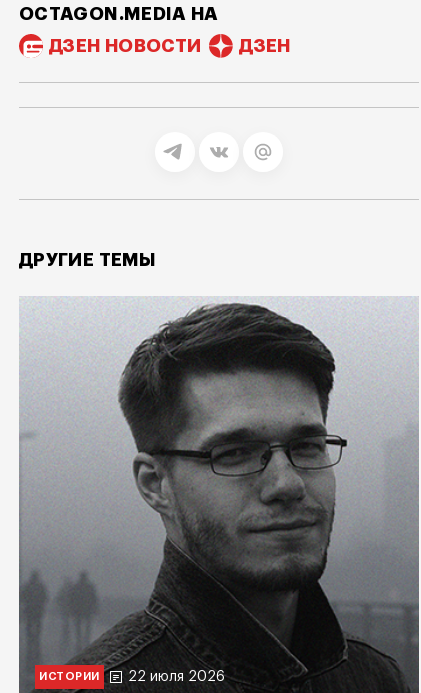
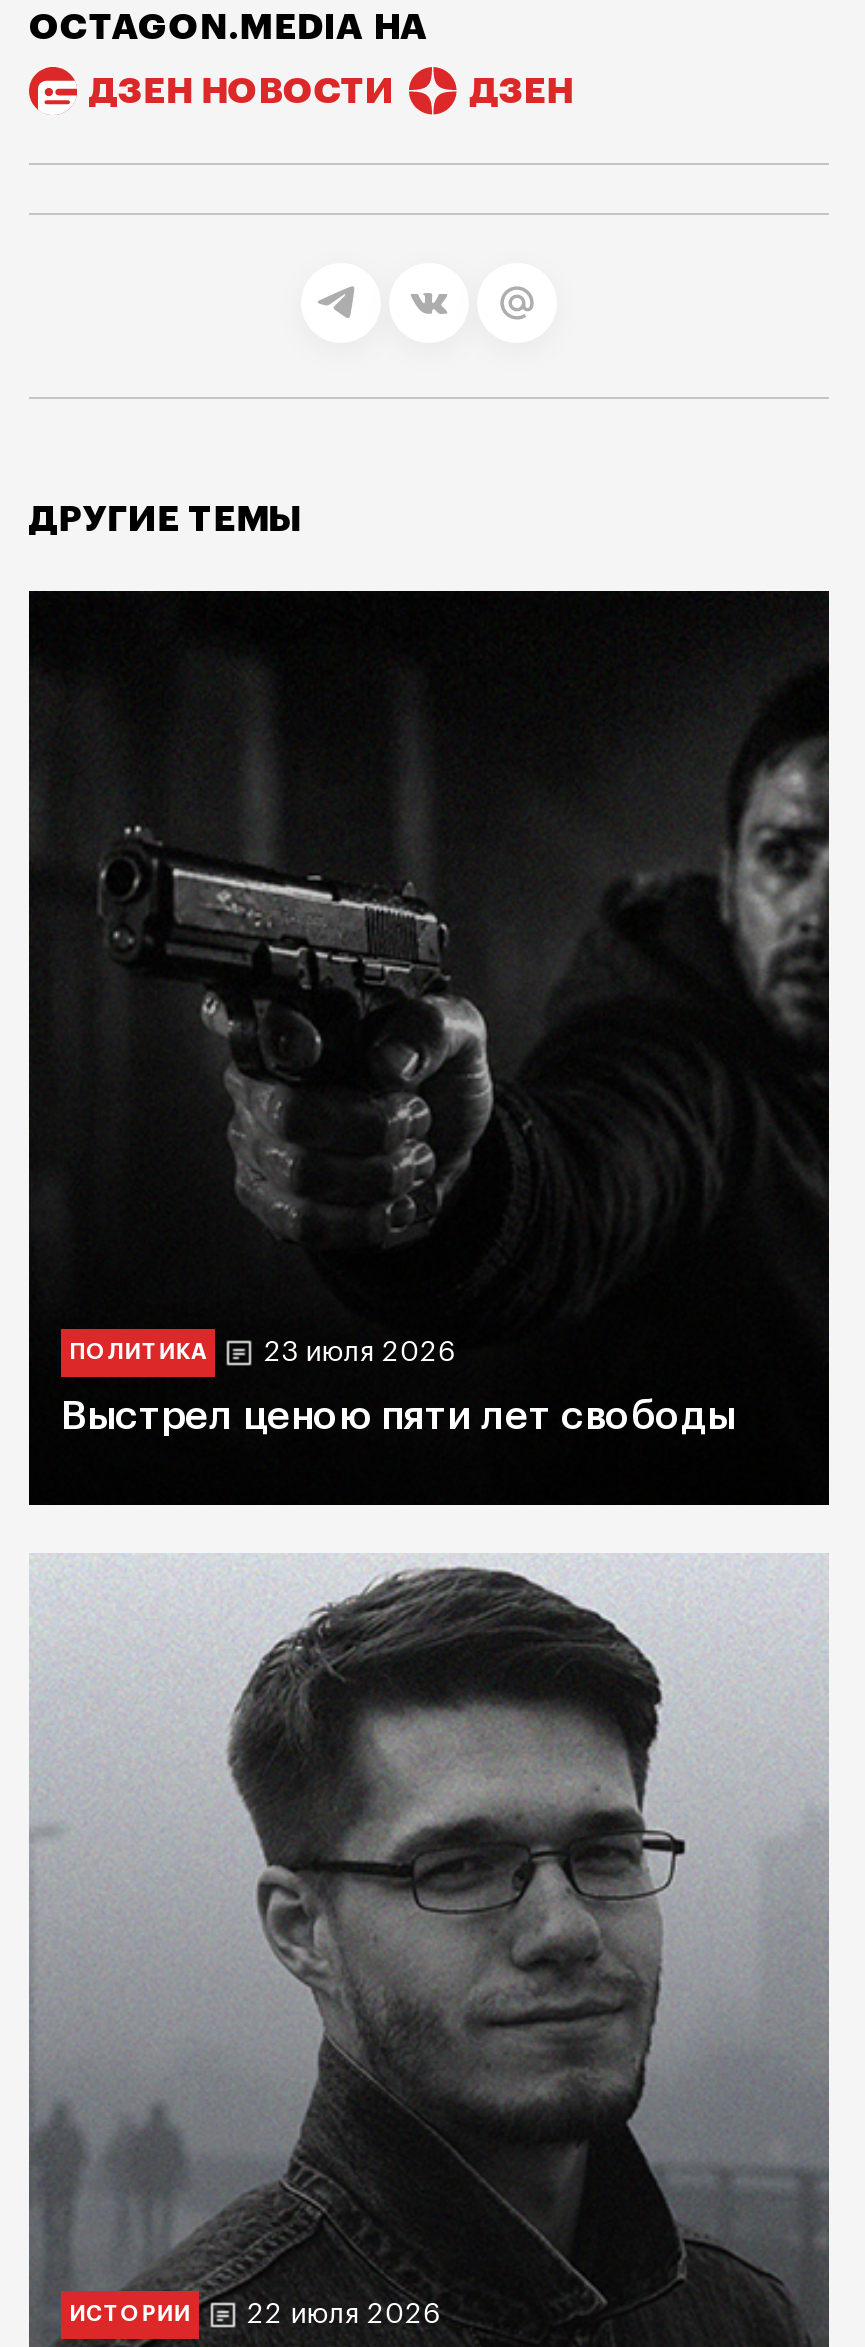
none -> [27,589,831,1507] [image] | ПОЛИТИКА | 23 июля 2026 | Выстрел ценою пяти лет свободы

